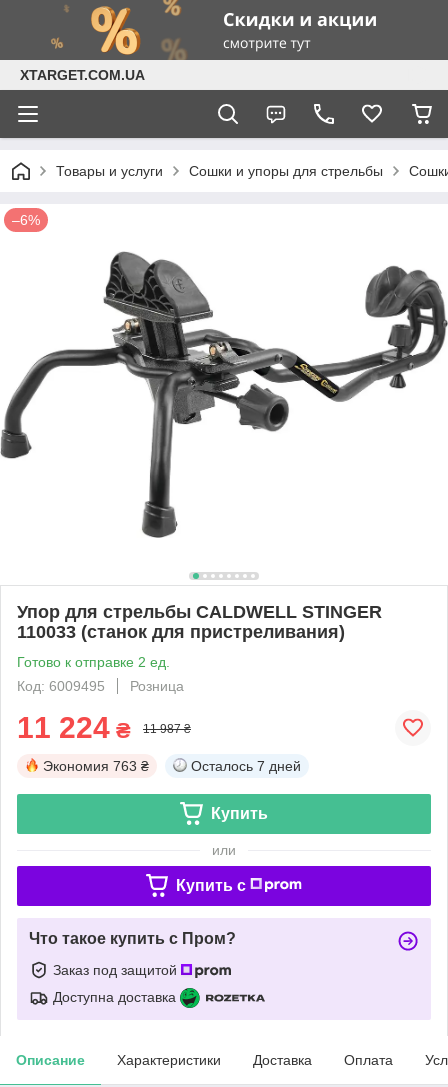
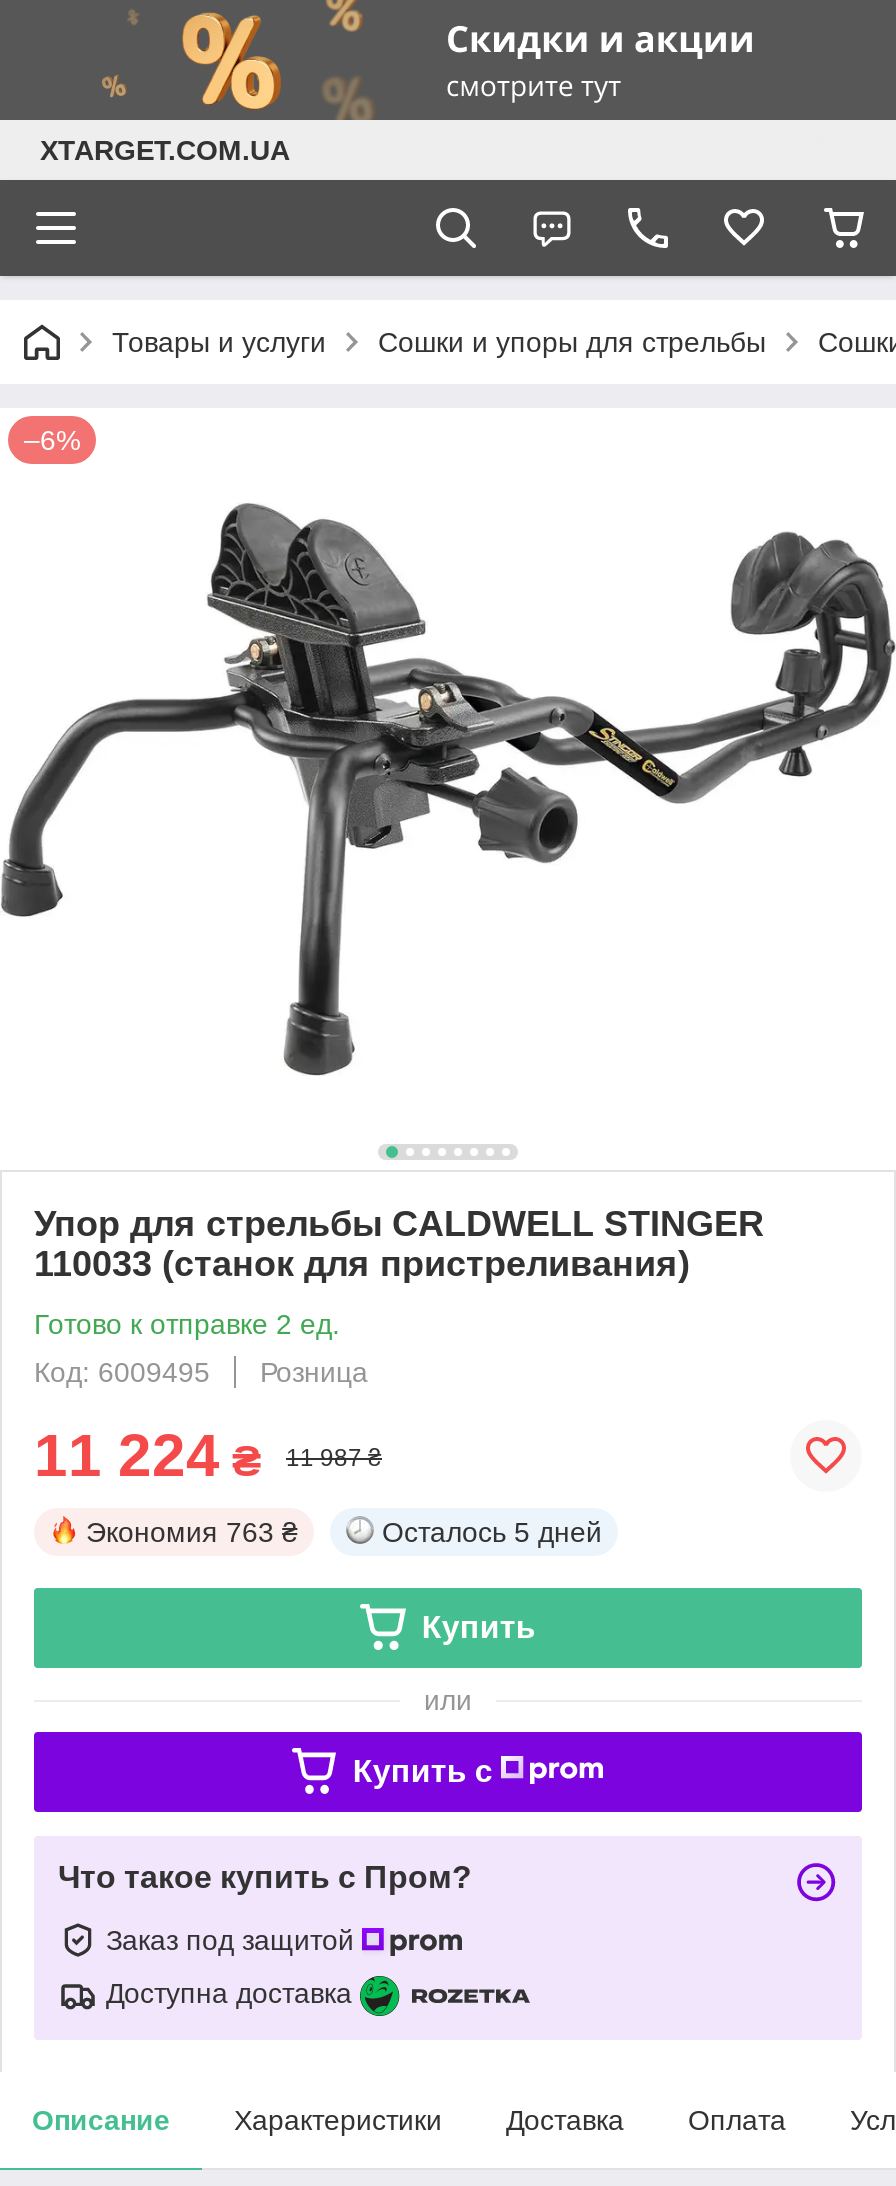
[191,758,301,774] Осталось 7 дней -> [382,1516,602,1548] Осталось 5 дней

